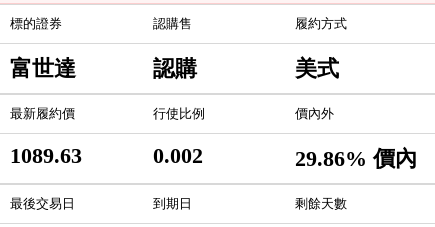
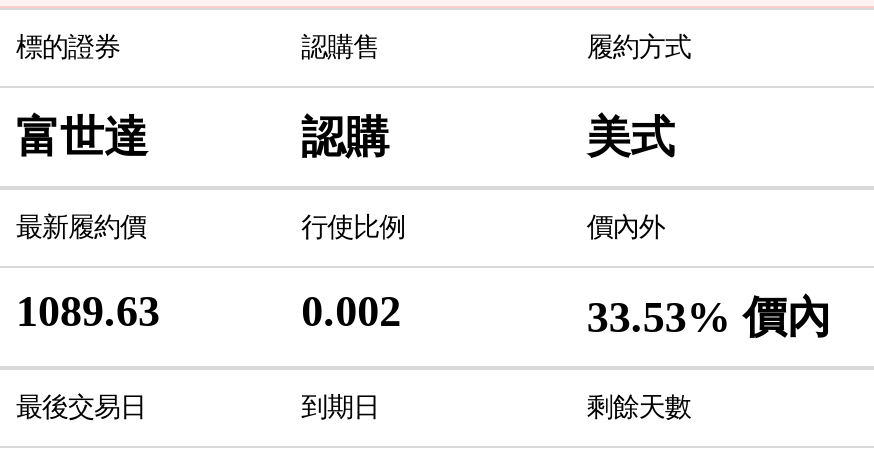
[295,147,417,171] 29.86% 價內 -> [587,294,831,342] 33.53% 價內

